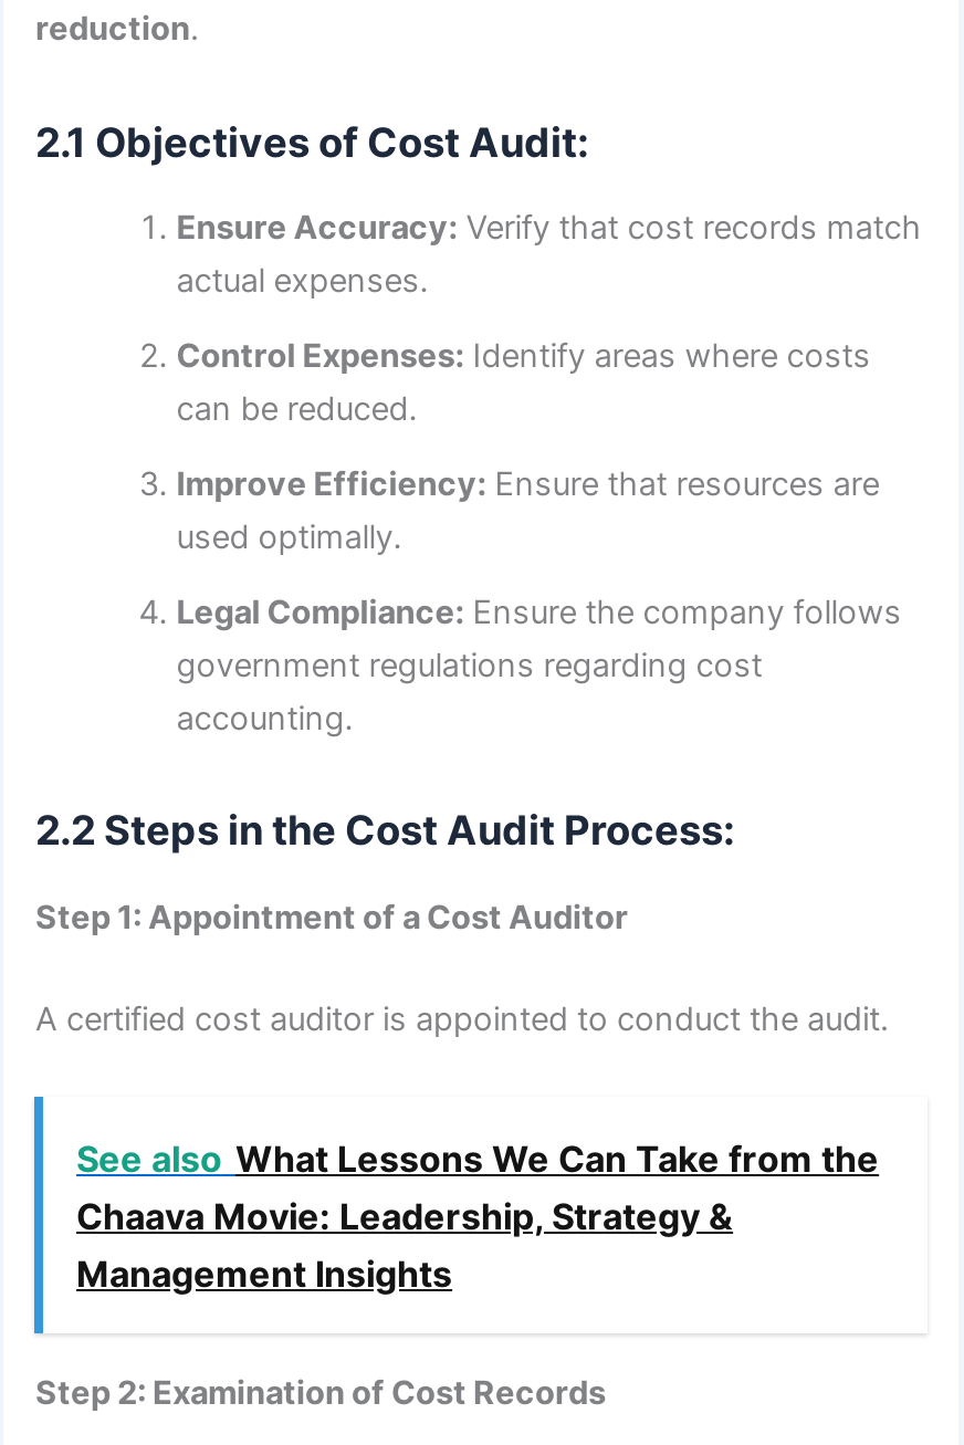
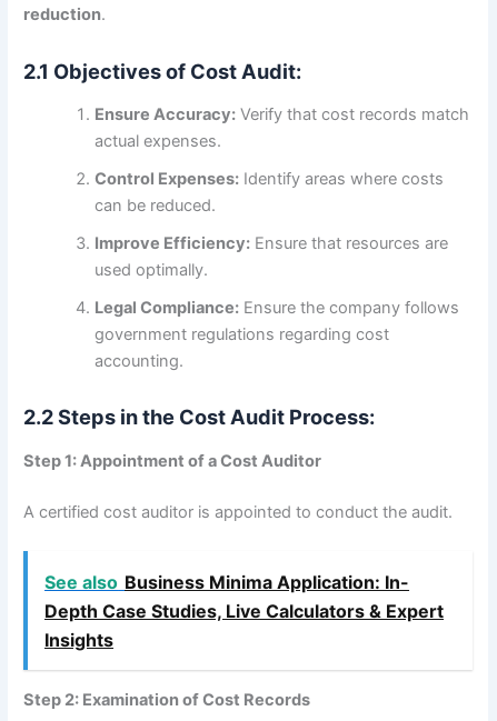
[76,1136,879,1295] See also What Lessons We Can Take from the | Chaava Movie: Leadership, Strategy & | Management Insights -> [44,571,444,651] See also Business Minima Application: In- | Depth Case Studies, Live Calculators & Expert | Insights

